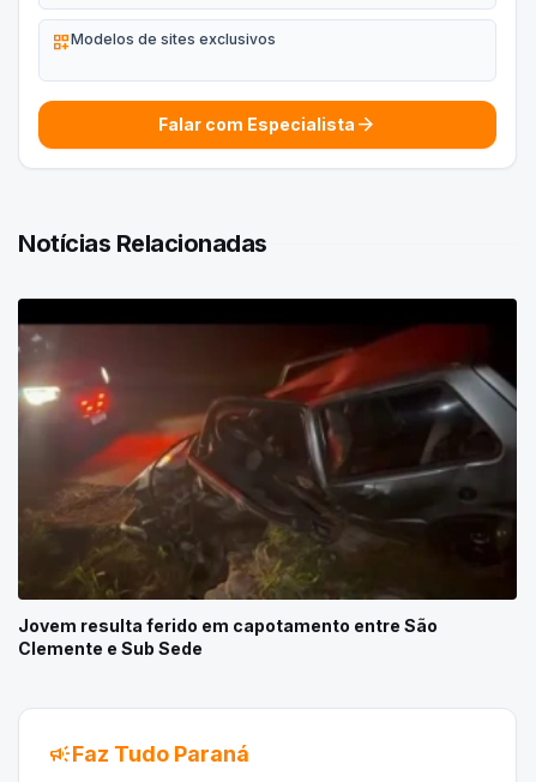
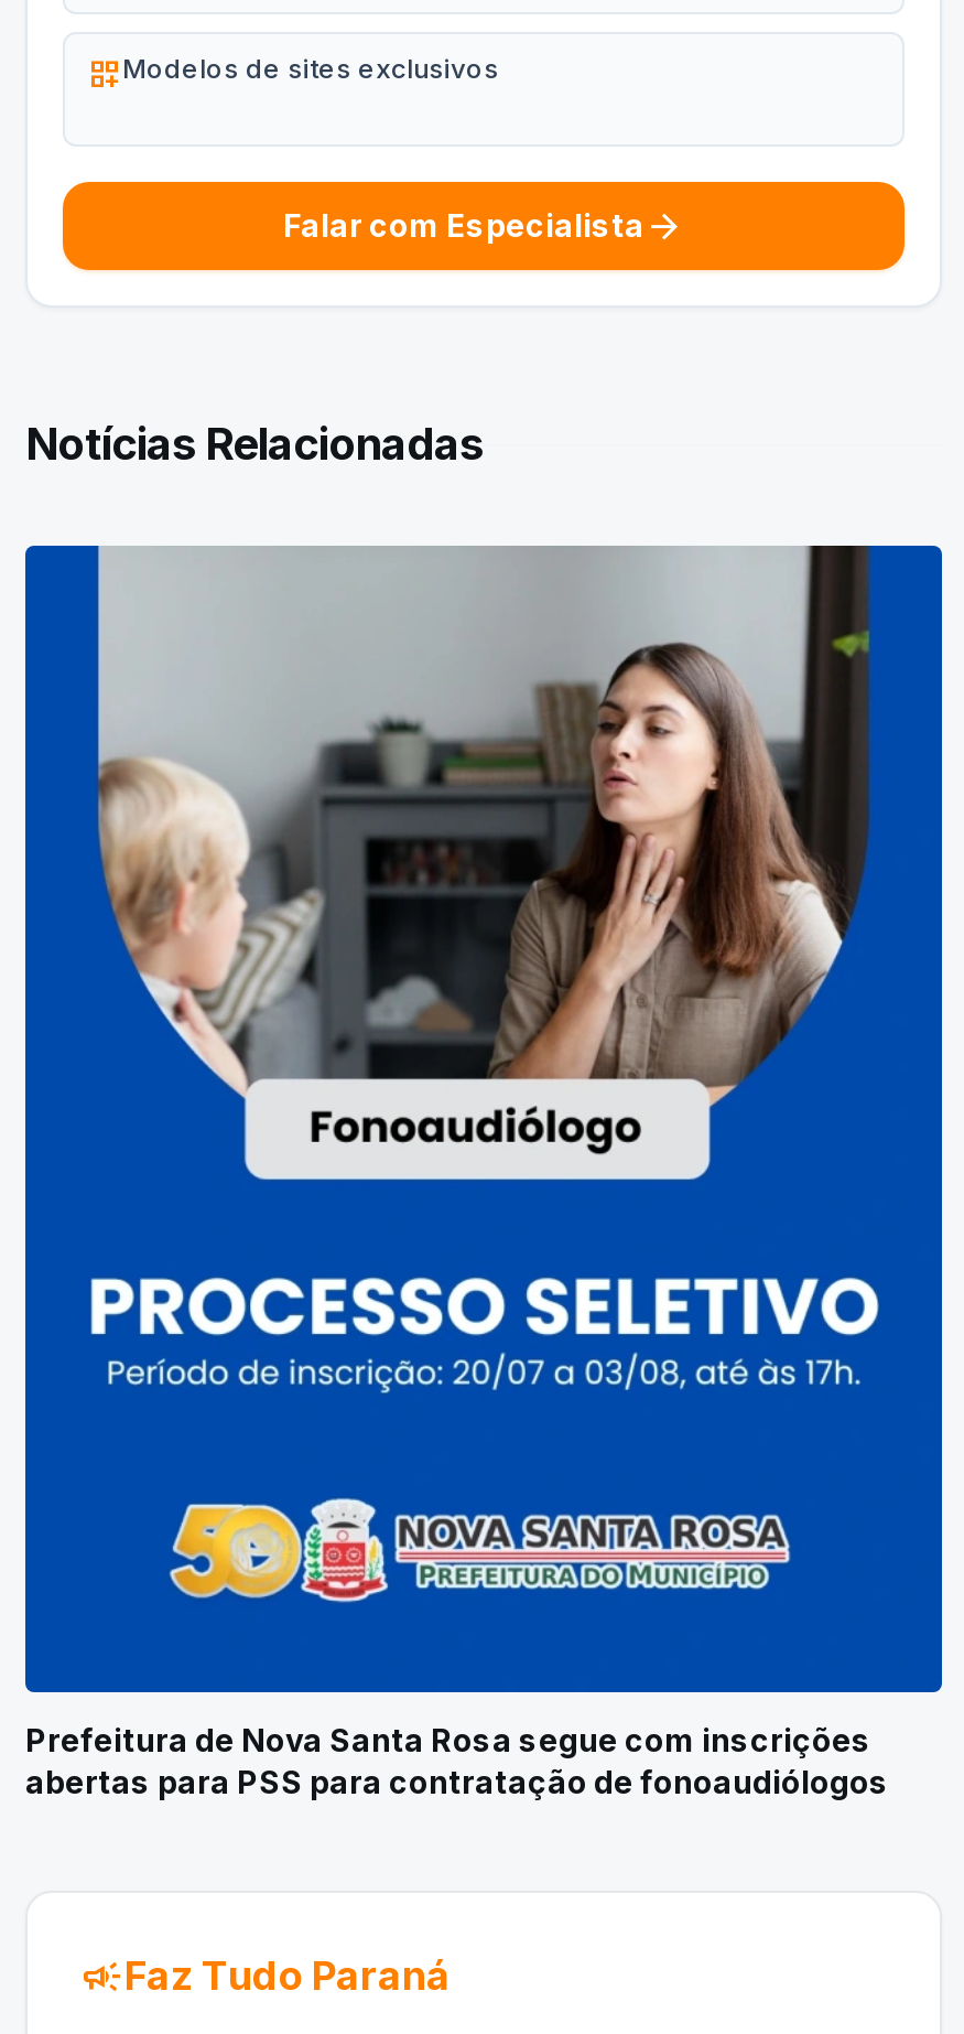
[17,297,518,659] [image] | Jovem resulta ferido em capotamento entre São | Clemente e Sub Sede -> [23,544,944,1801] [image] | Prefeitura de Nova Santa Rosa segue com inscrições | abertas para PSS para contratação de fonoaudiólogos

